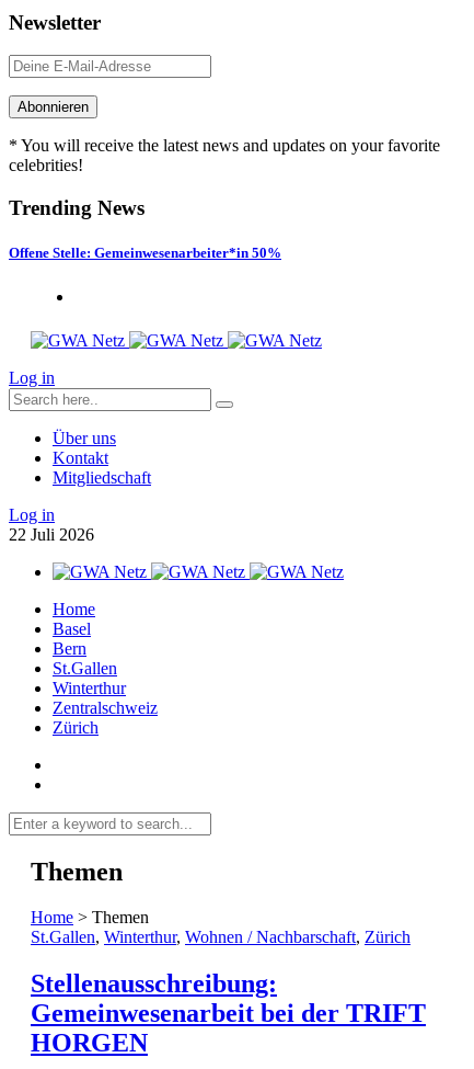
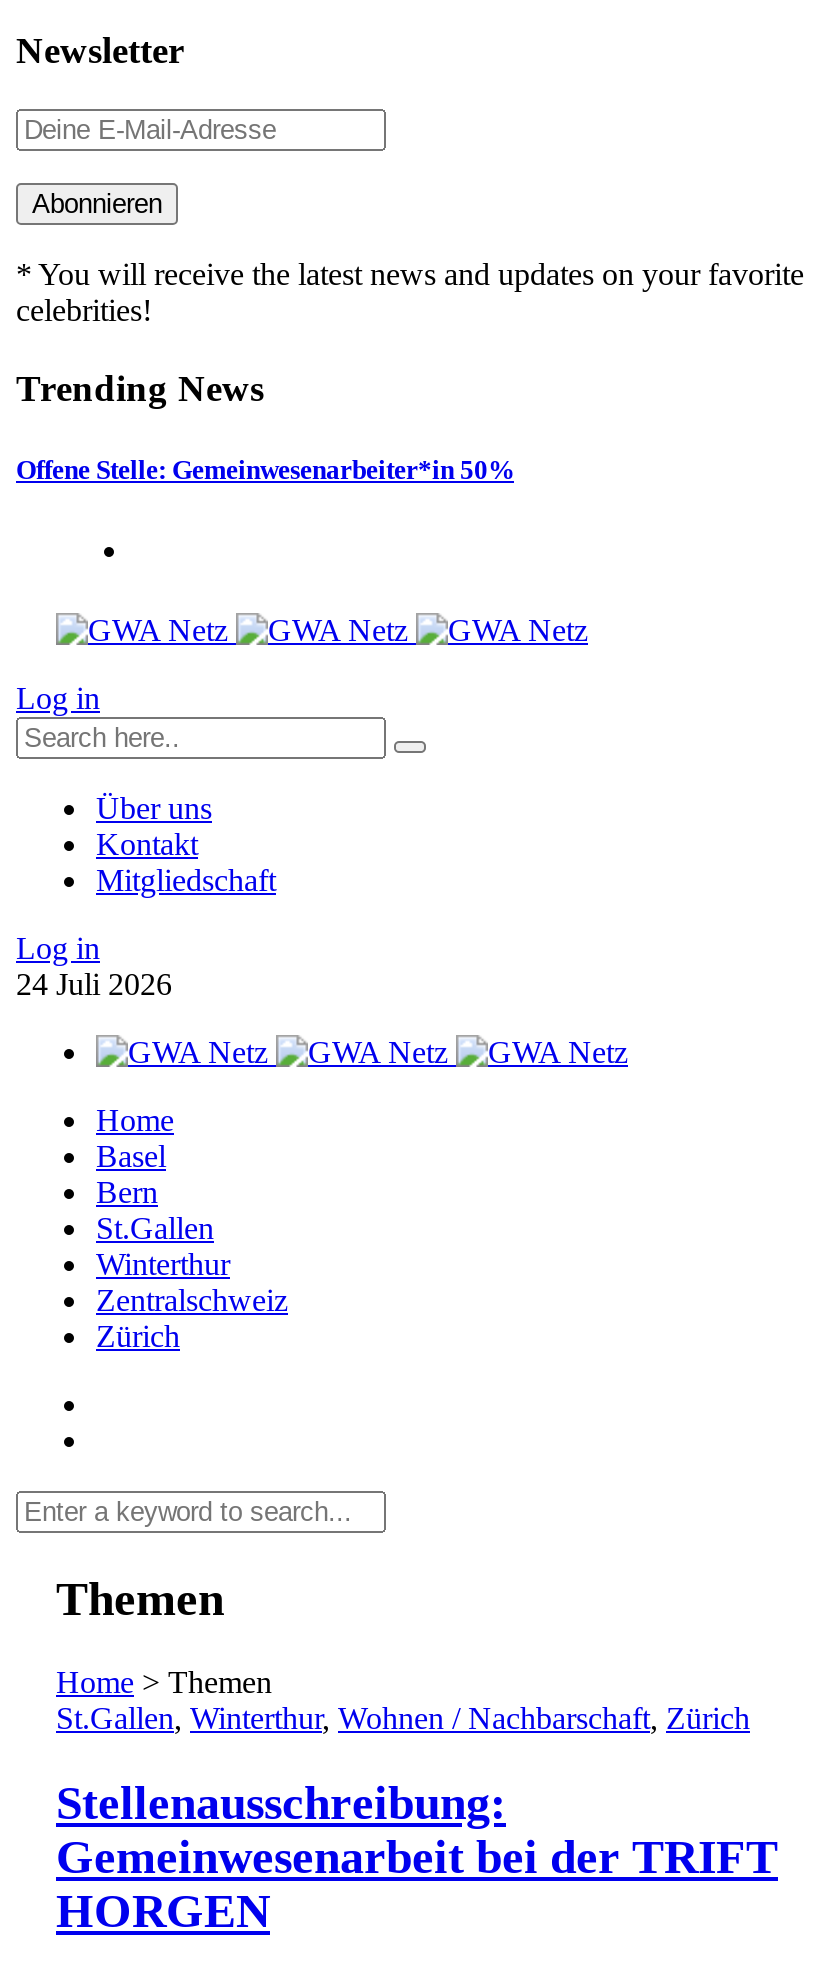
[9,525,94,543] 22 Juli 2026 -> [16,966,172,1000] 24 Juli 2026

